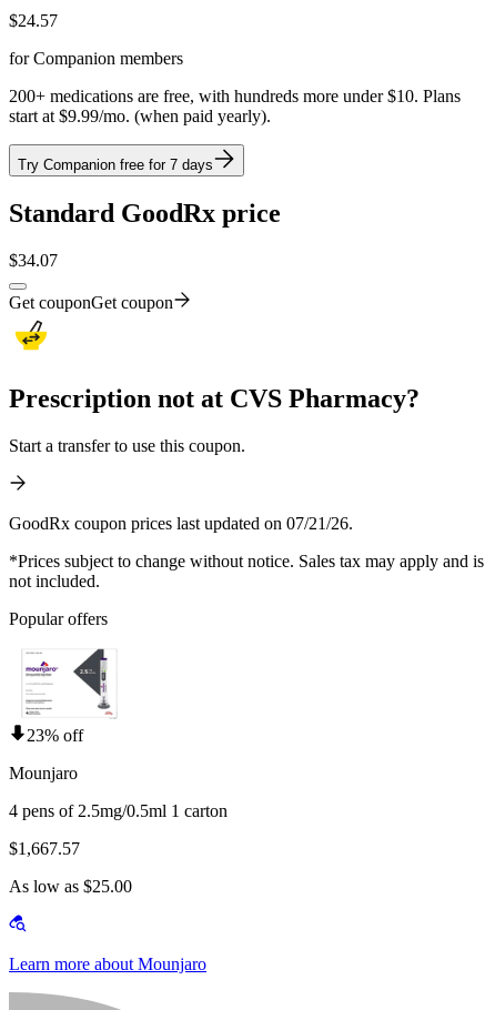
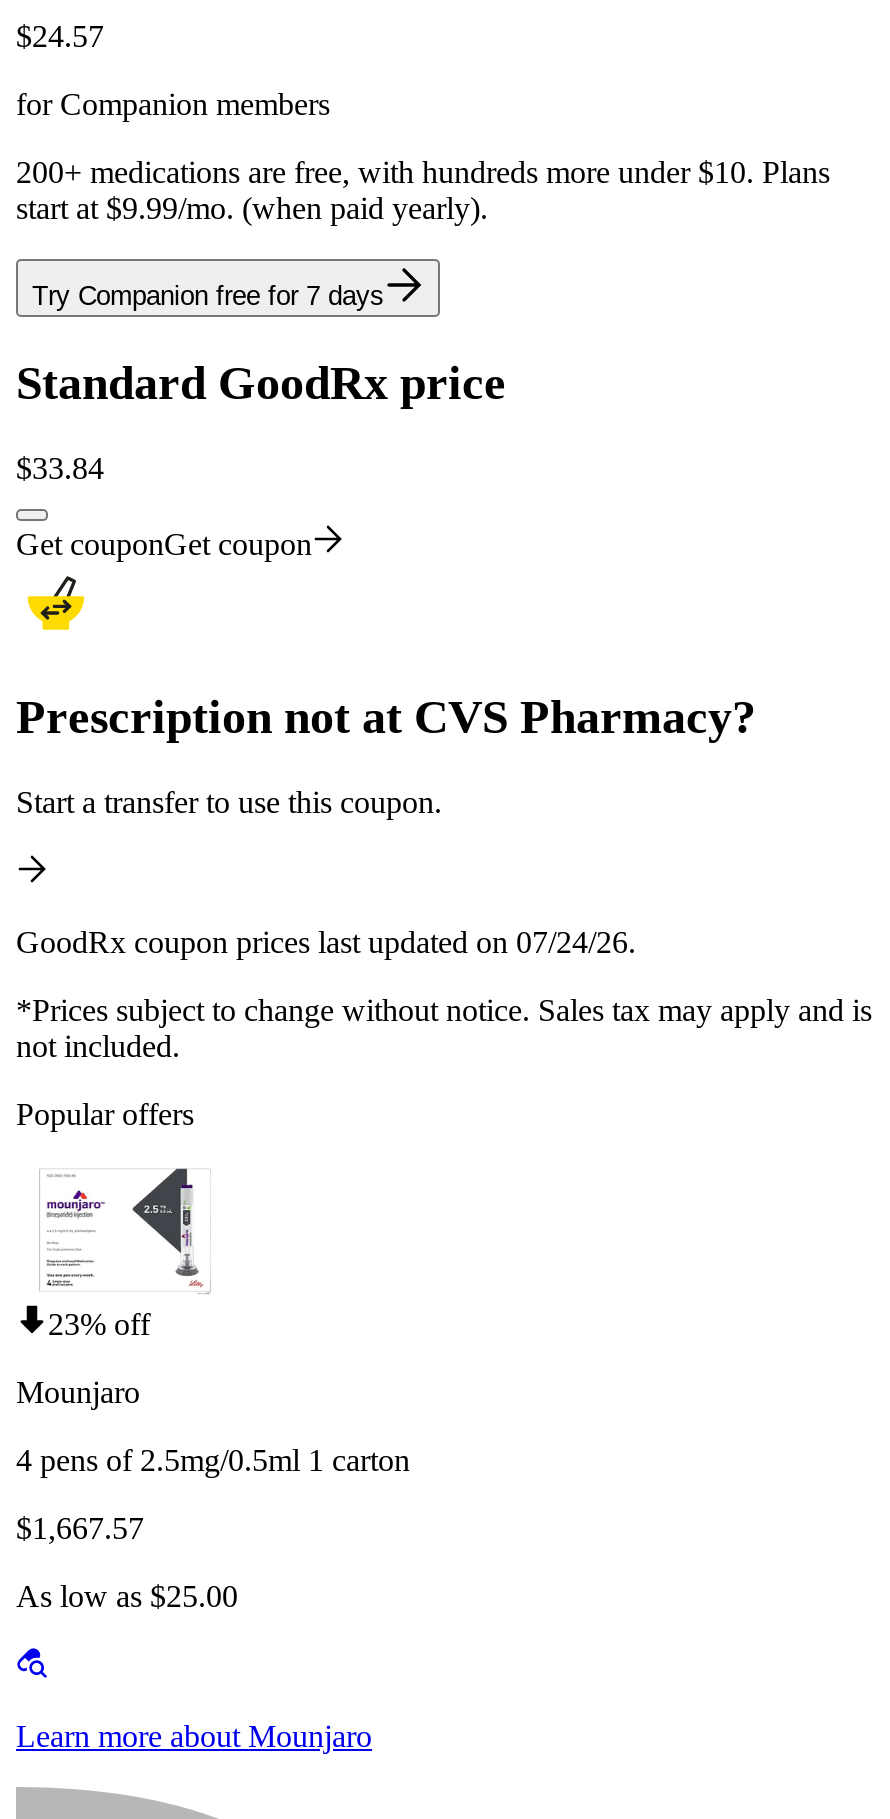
[9,251,58,269] $34.07 -> [16,451,104,485] $33.84
[9,513,353,532] GoodRx coupon prices last updated on 07/21/26. -> [16,924,636,958] GoodRx coupon prices last updated on 07/24/26.

